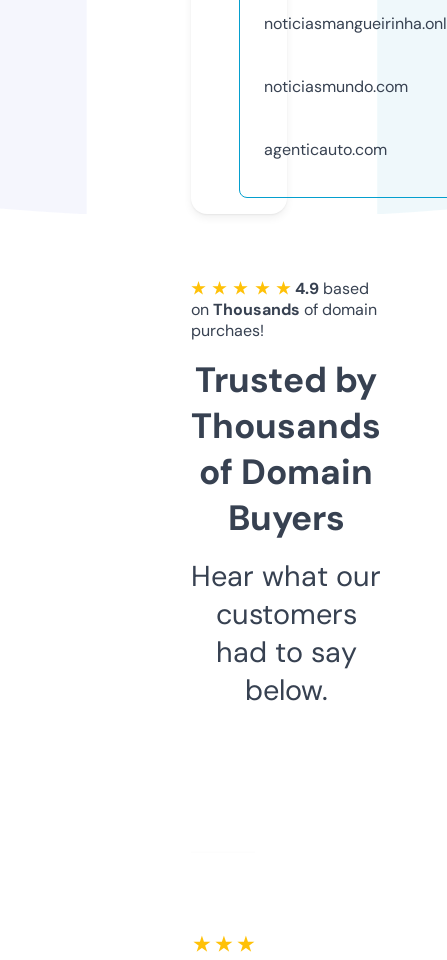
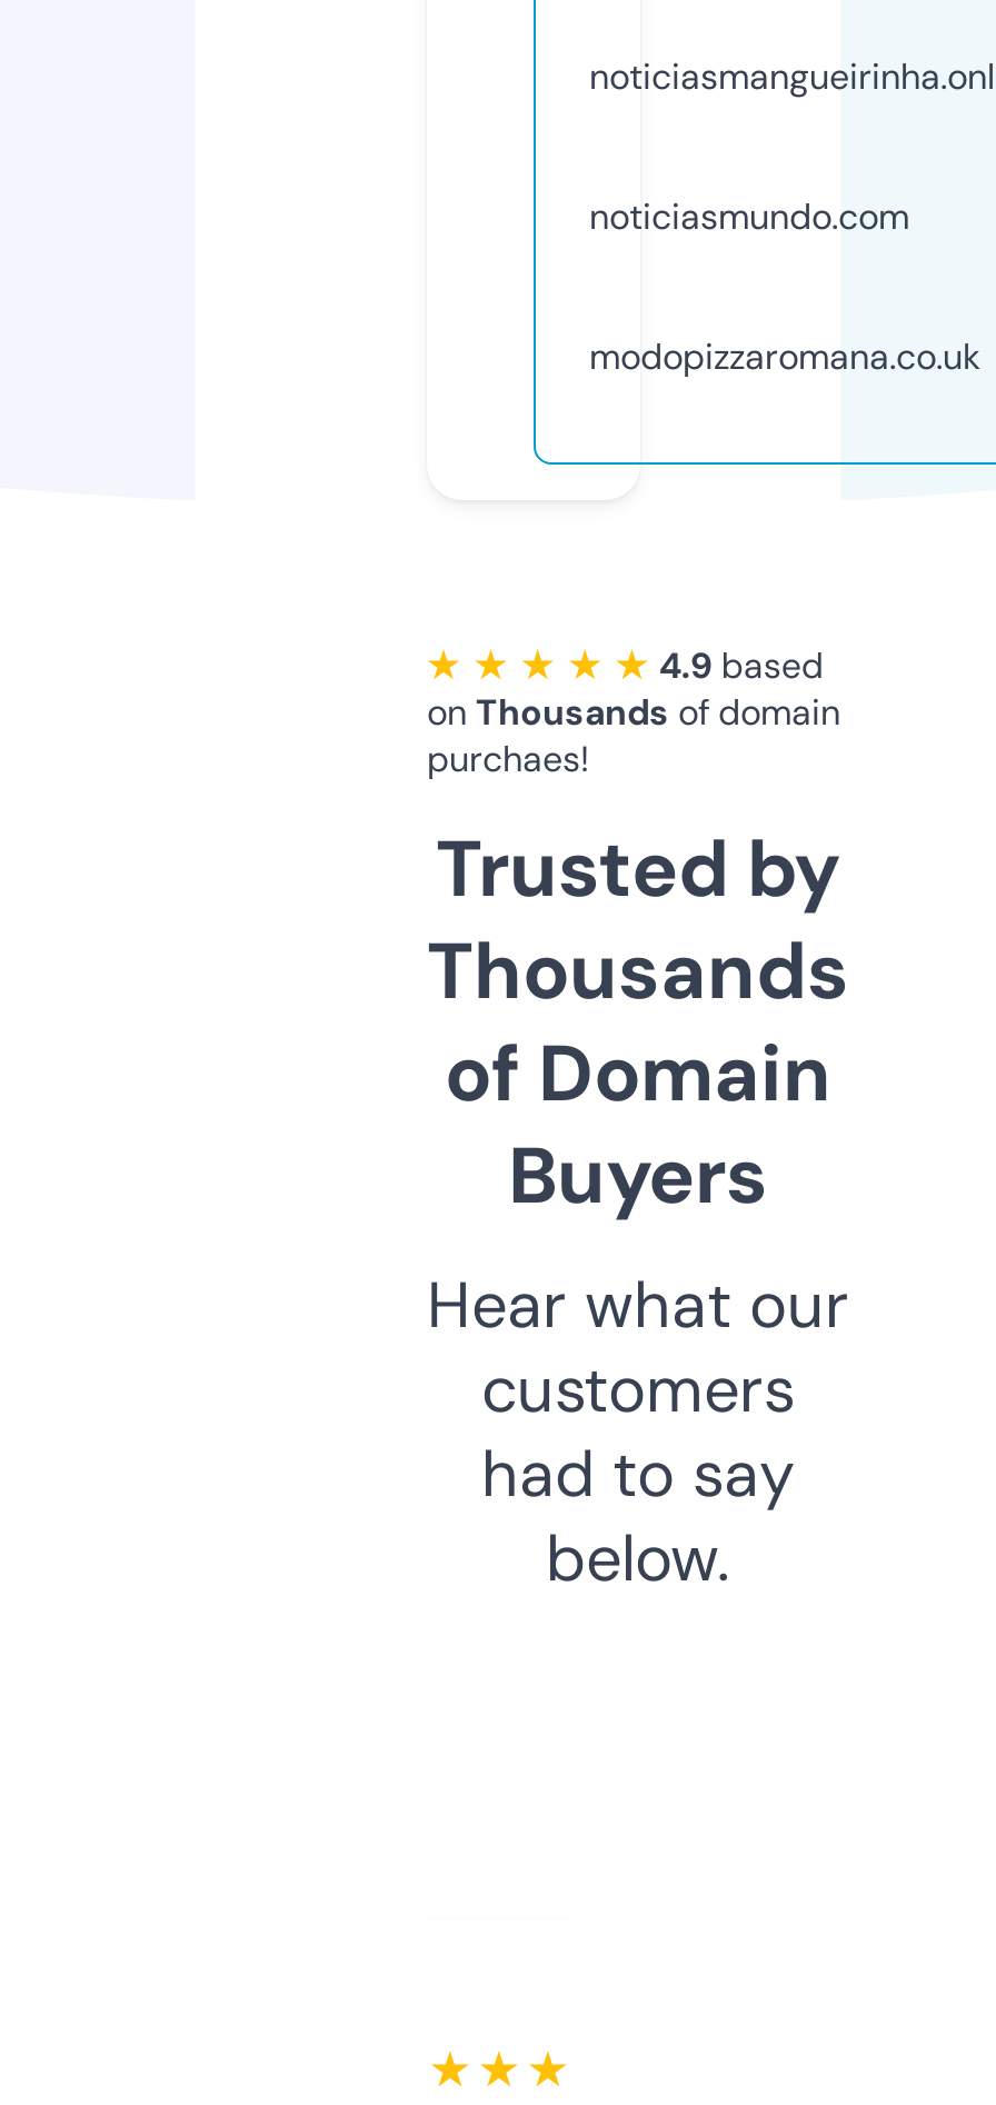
[264,139,387,160] agenticauto.com -> [589,333,980,380] modopizzaromana.co.uk

